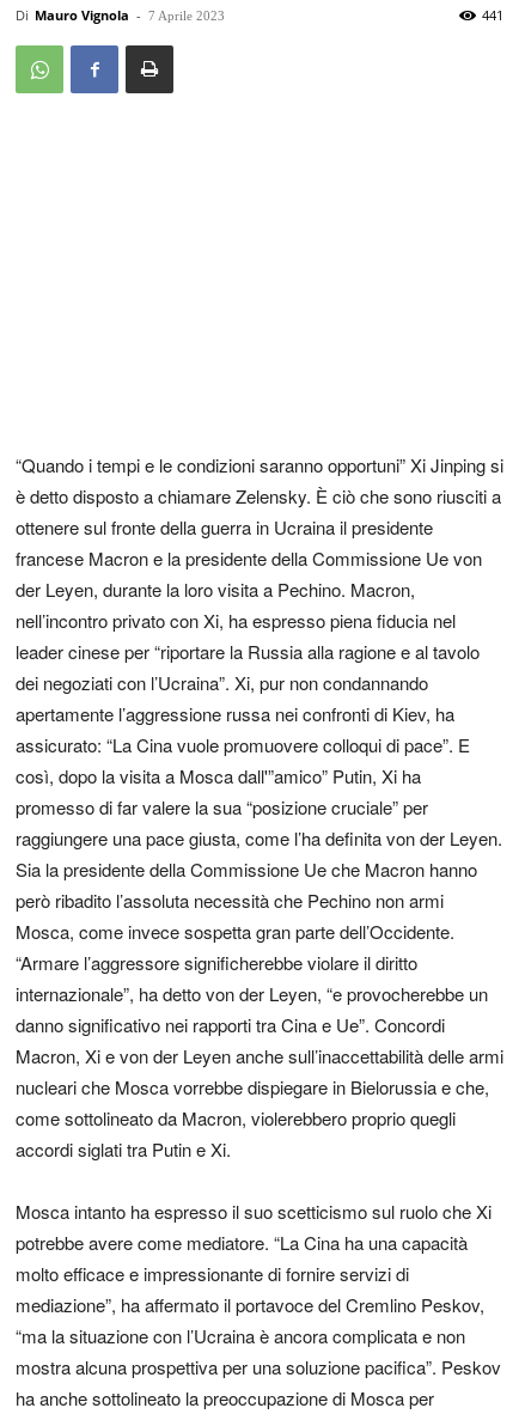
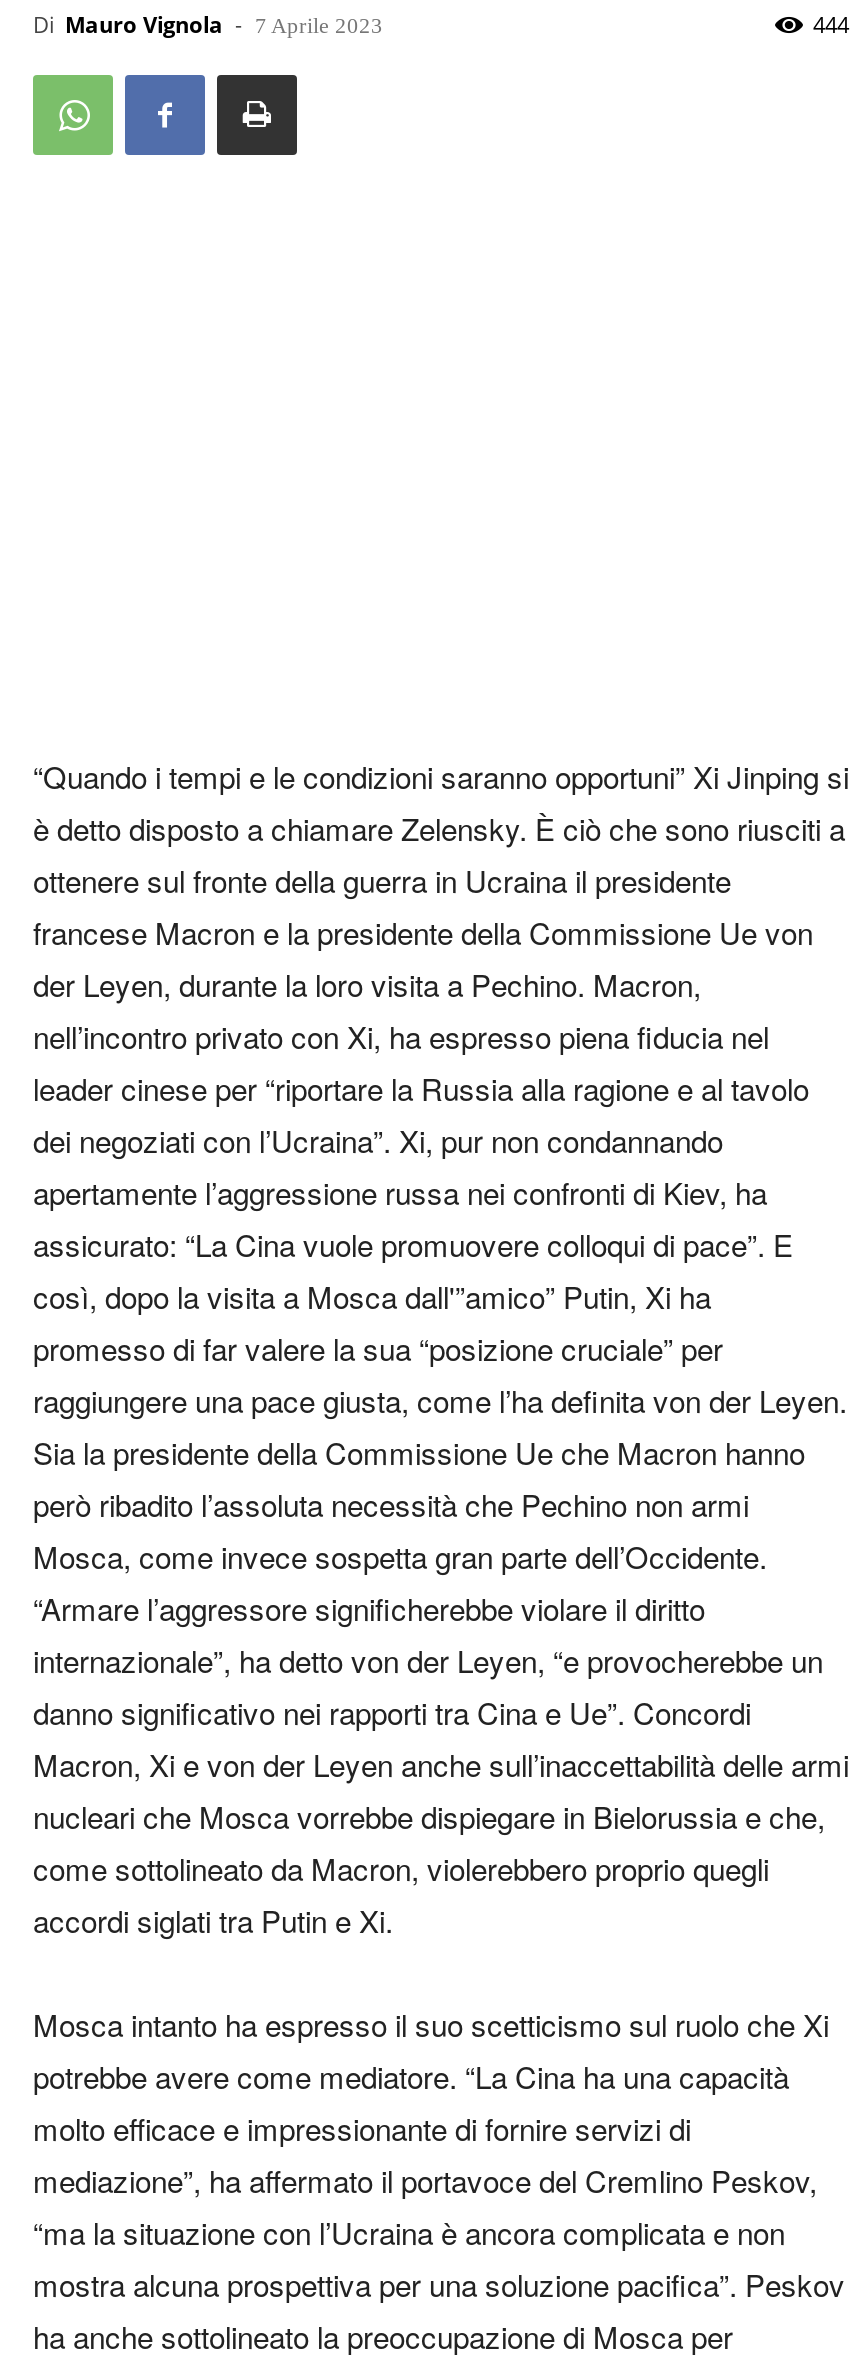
[482,6,503,24] 441 -> [813,9,849,39] 444

